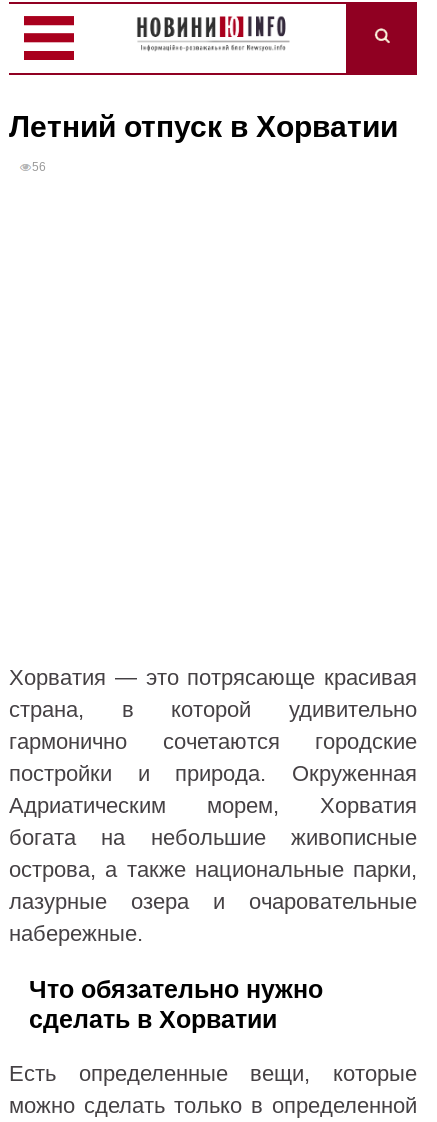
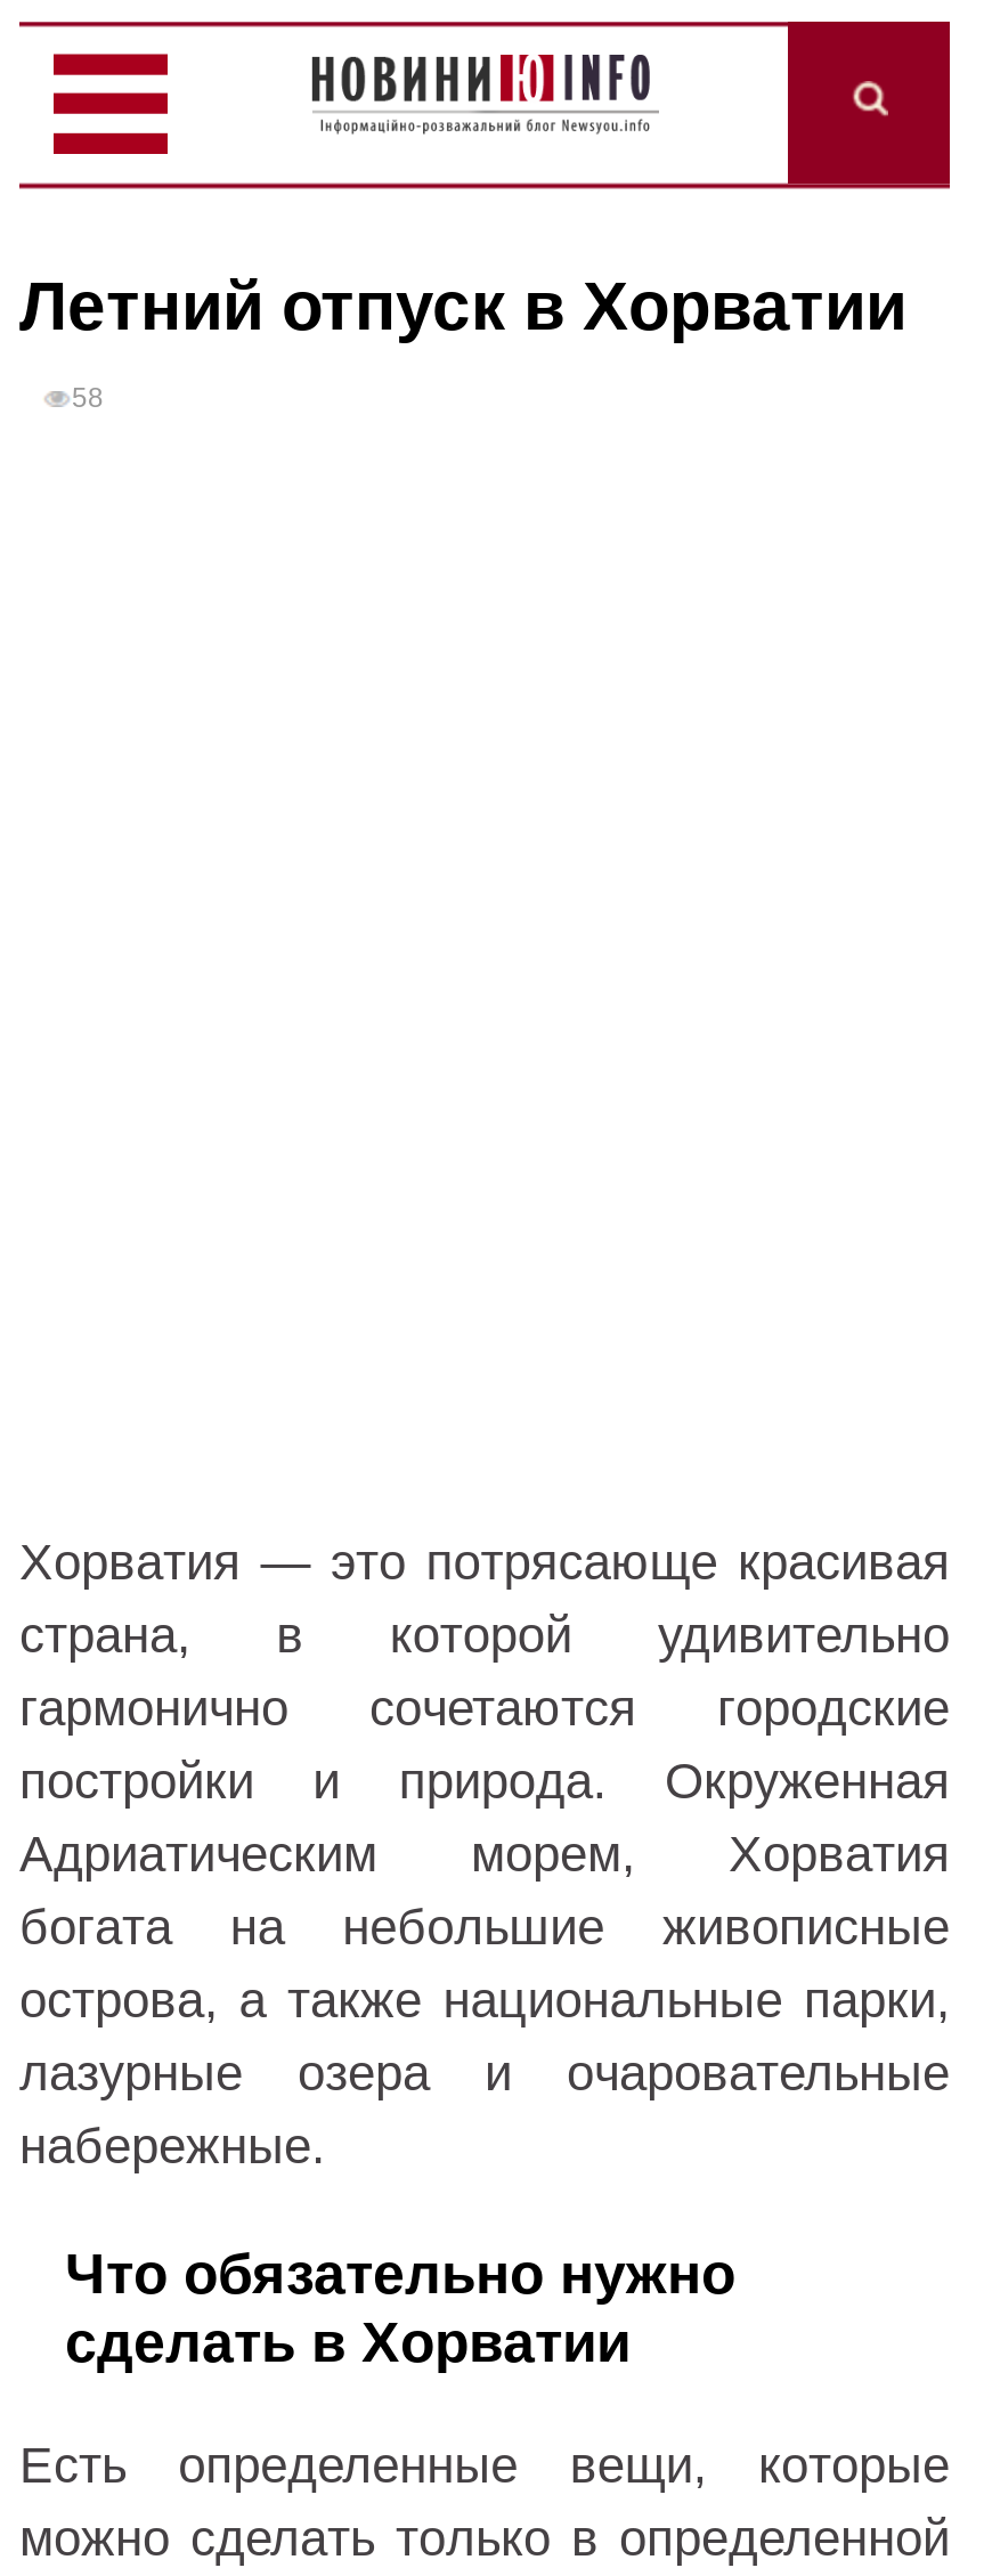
[32,160,46,174] 56 -> [72,382,104,414] 58

